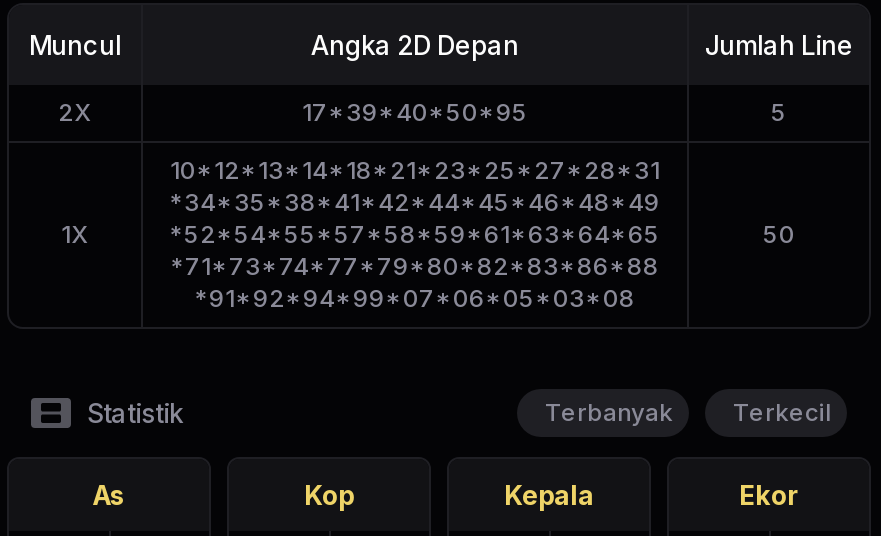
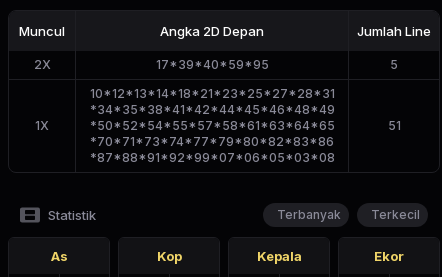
[302,97,528,127] 17*39*40*50*95 -> [155,57,268,72] 17*39*40*59*95
[170,219,660,249] *52*54*55*57*58*59*61*63*64*65 -> [89,118,334,133] *50*52*54*55*57*58*61*63*64*65
[763,219,795,249] 50 -> [387,118,400,133] 51
[171,251,659,281] *71*73*74*77*79*80*82*83*86*88 -> [90,134,334,149] *70*71*73*74*77*79*80*82*83*86
[195,283,635,313] *91*92*94*99*07*06*05*03*08 -> [89,150,334,165] *87*88*91*92*99*07*06*05*03*08

